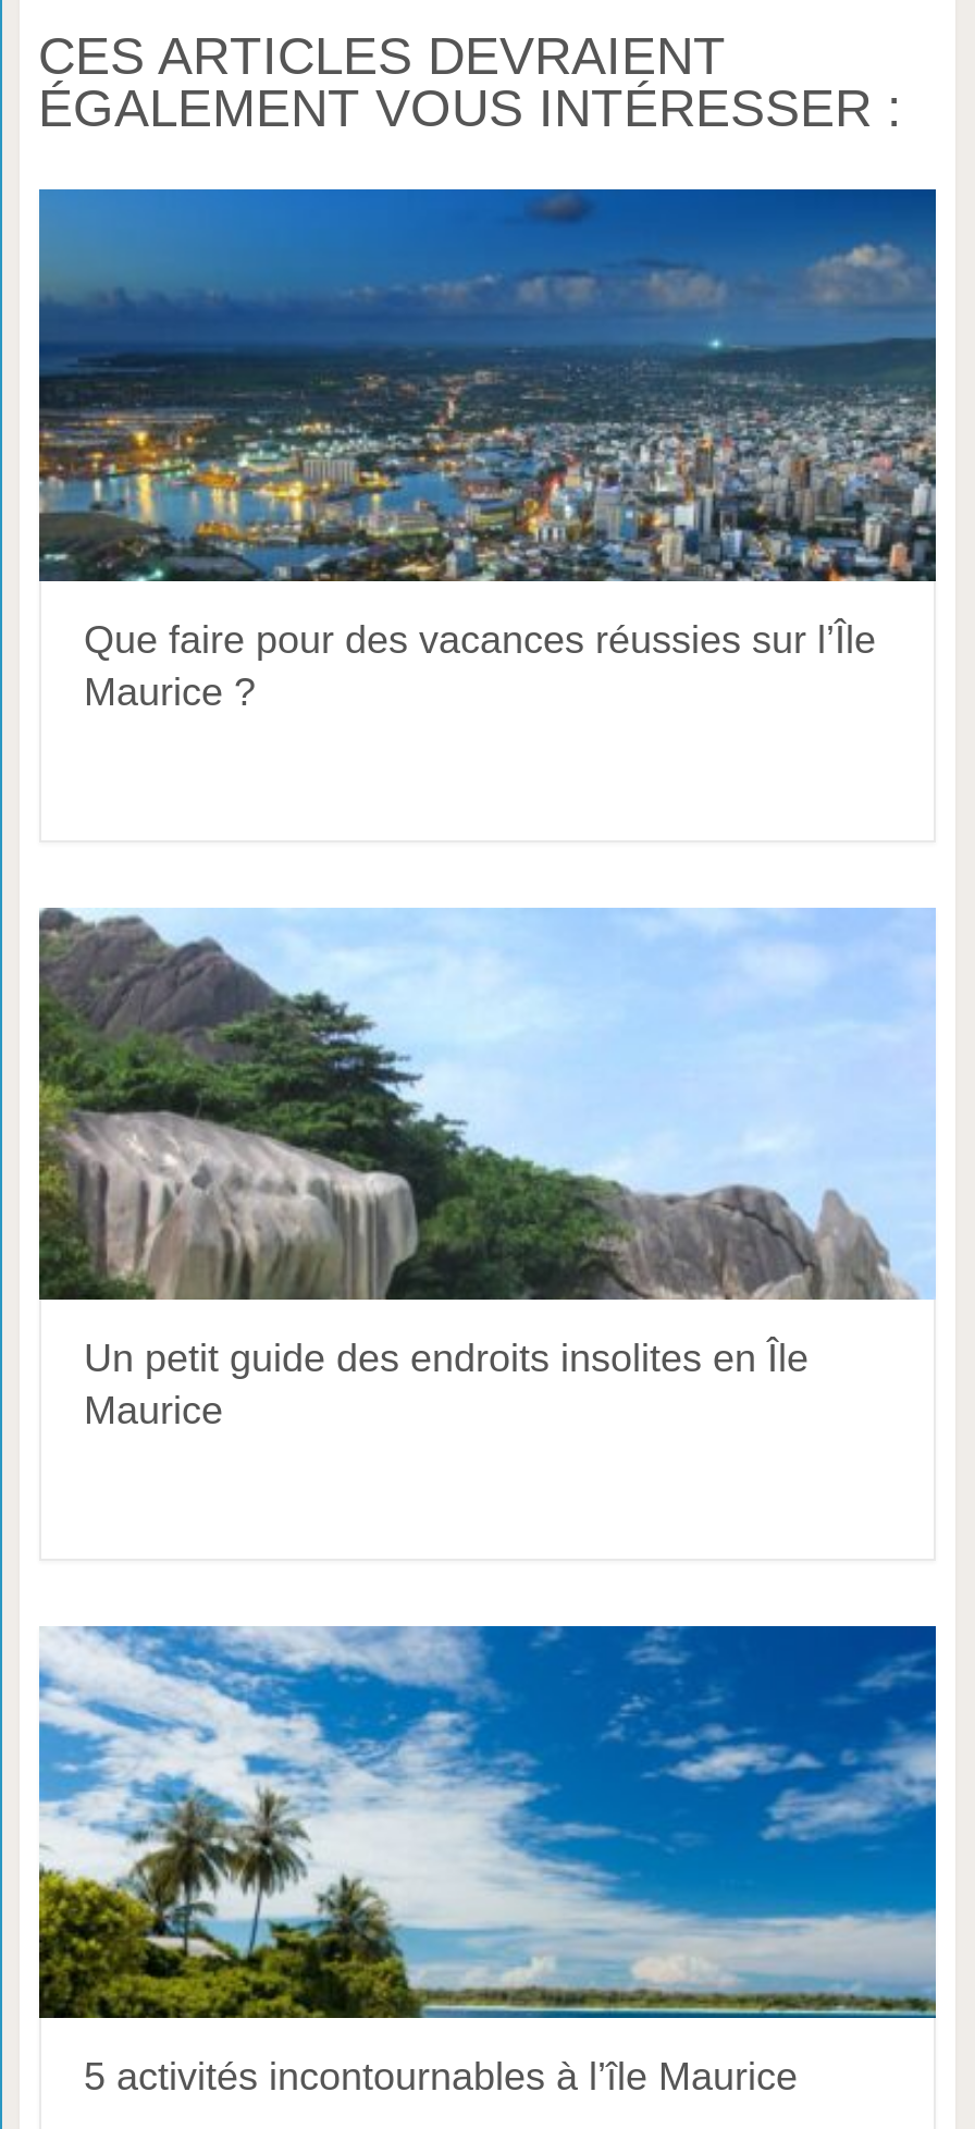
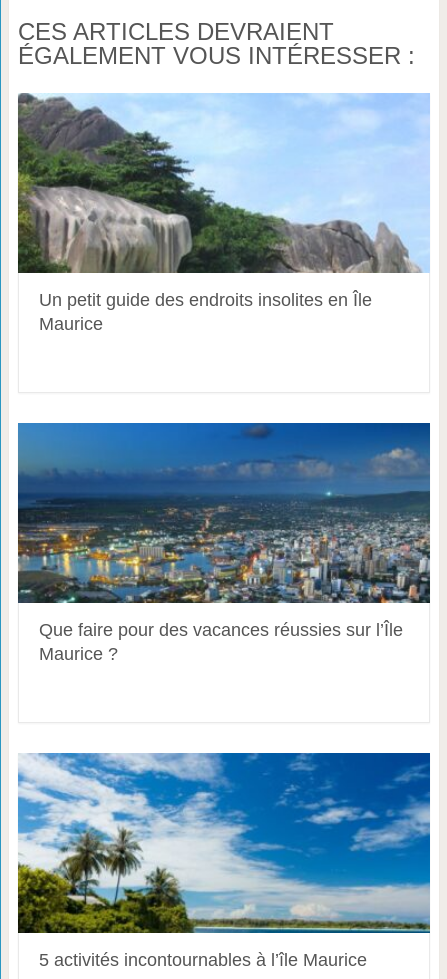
moved [37,188,938,715] -> [17,422,431,664]: [image] | Que faire pour des vacances réussies sur l’Île | Maurice ?
moved [35,904,936,1433] -> [16,91,430,334]: [image] | Un petit guide des endroits insolites en Île | Maurice

